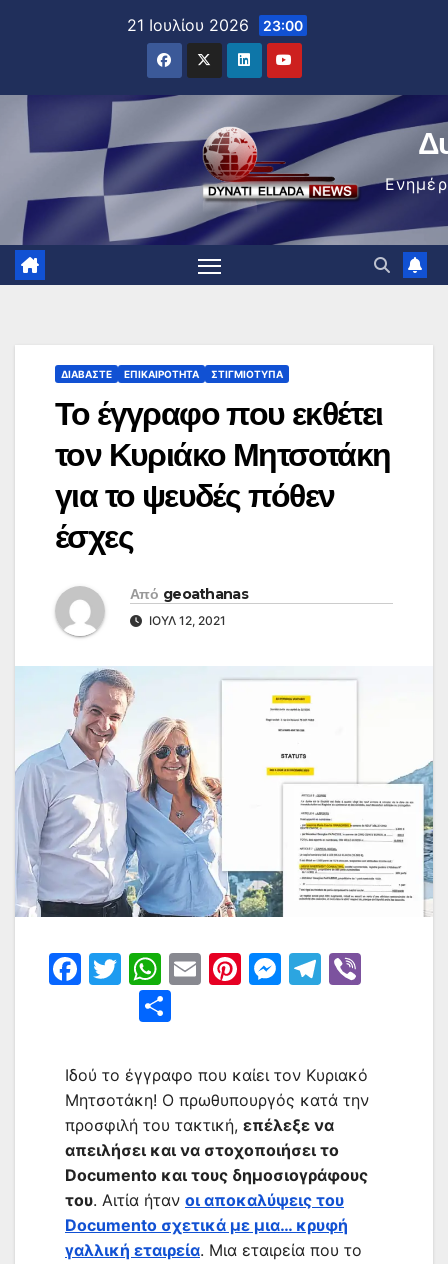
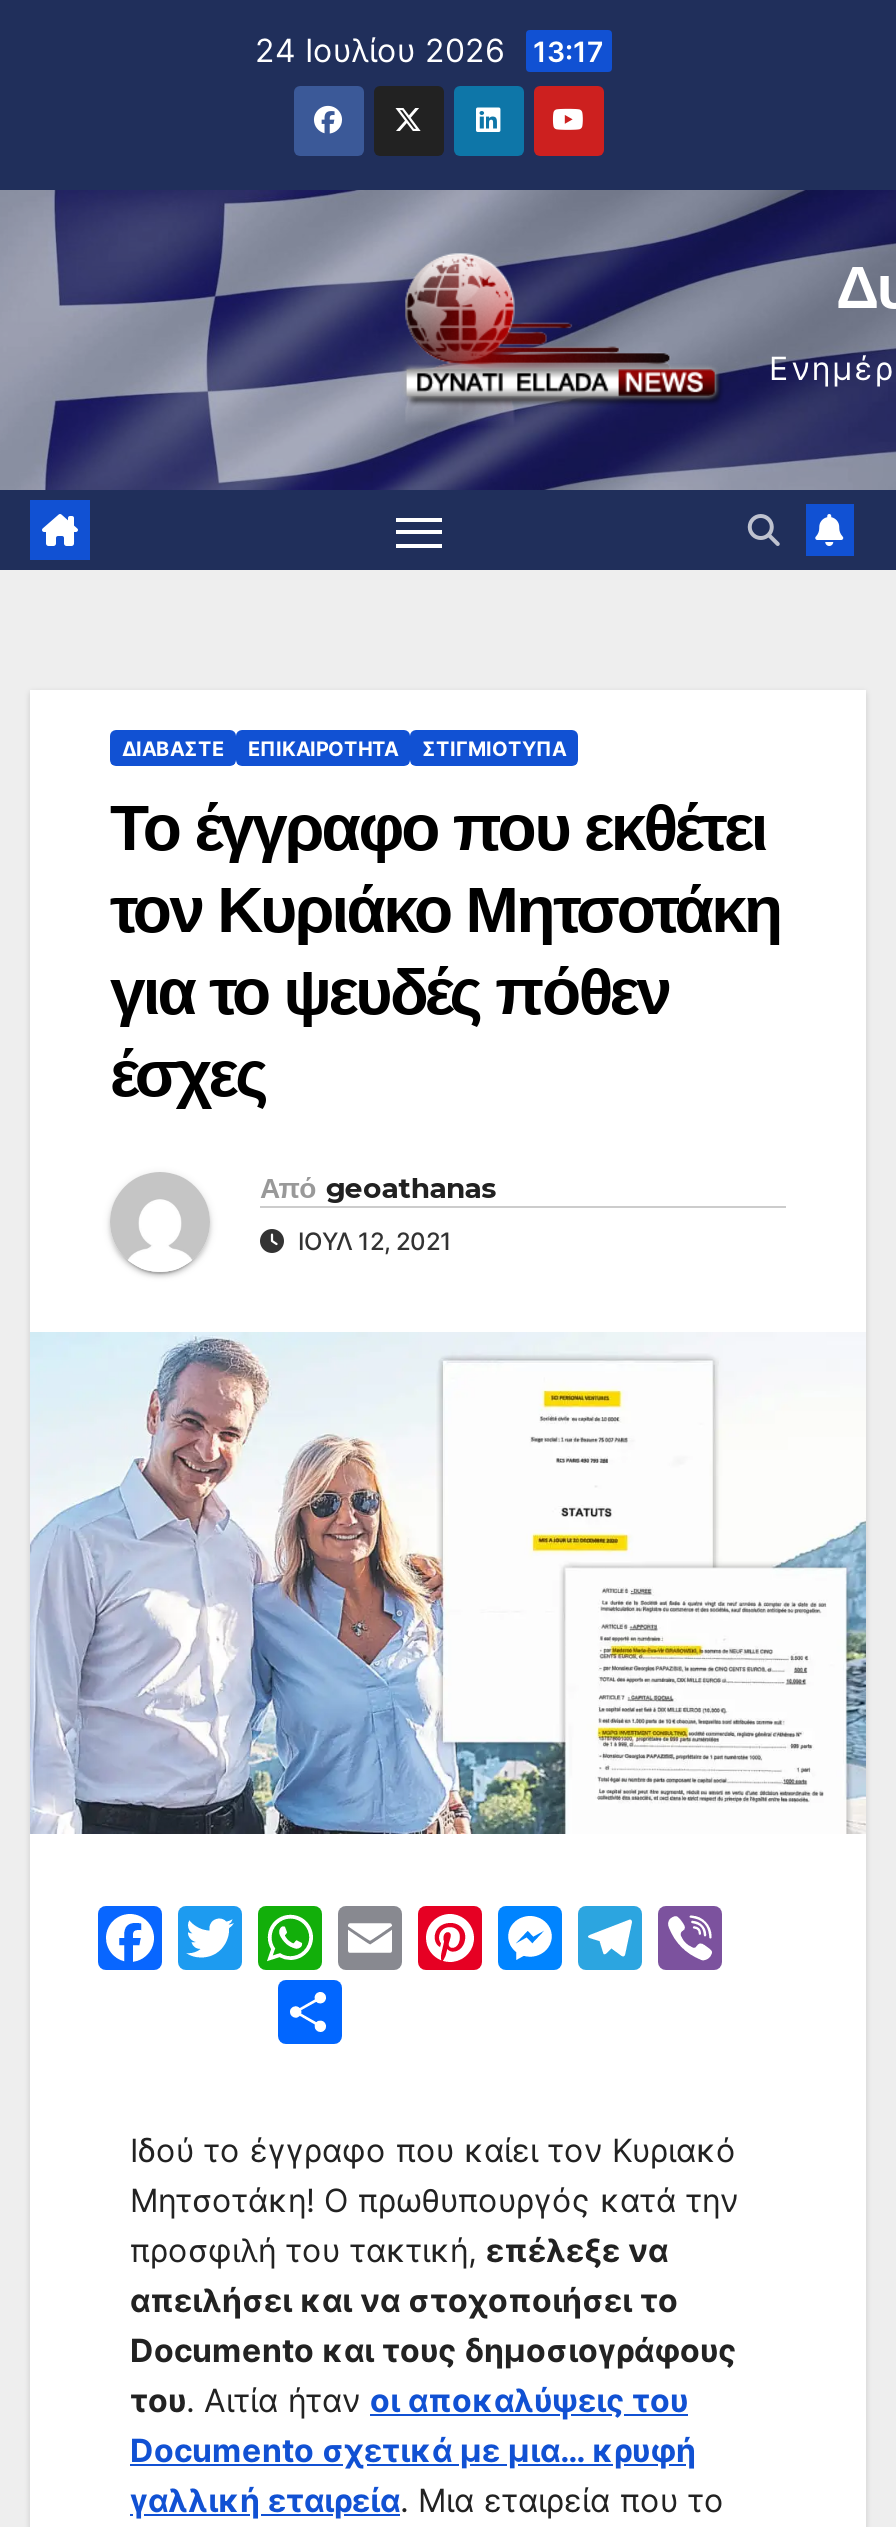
[126,15,302,35] 21 Ιουλίου 2026 23:00 -> [255,30,603,70] 24 Ιουλίου 2026 13:17

